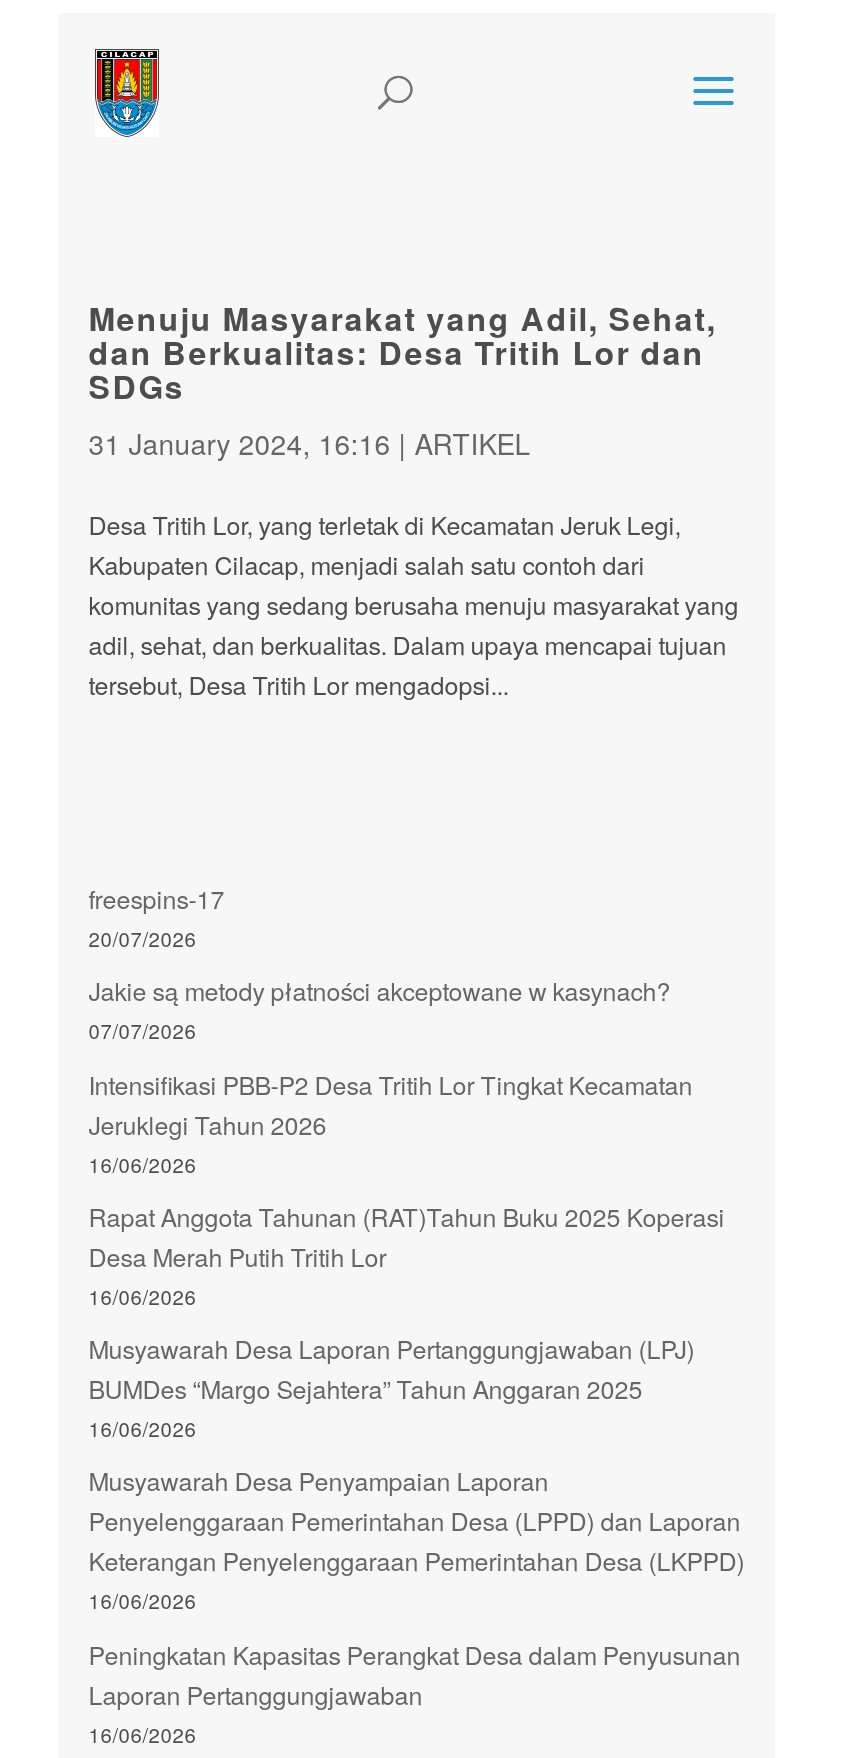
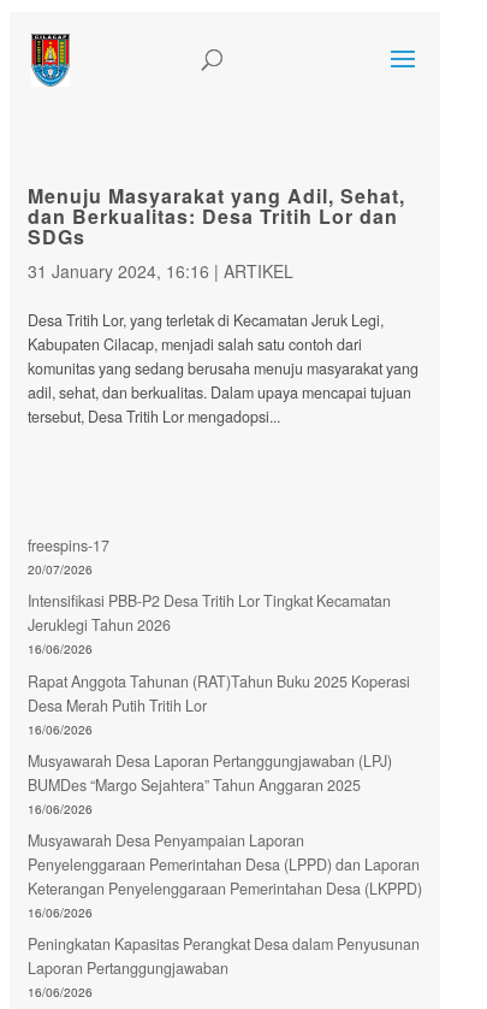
[89,973,671,1045] Jakie są metody płatności akceptowane w kasynach? | 07/07/2026 -> none

